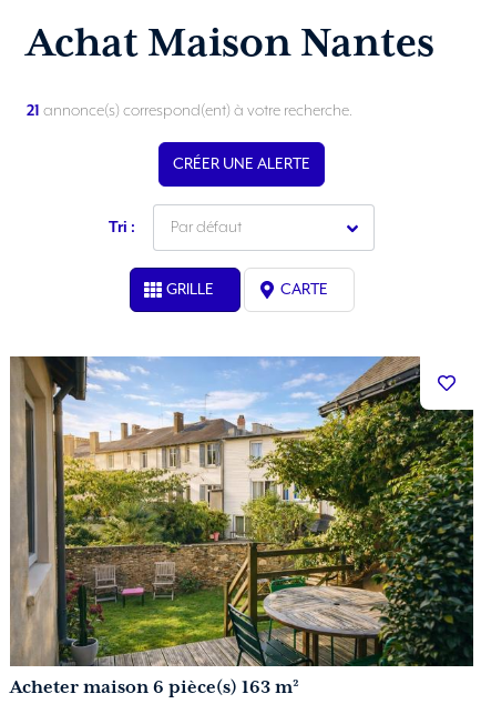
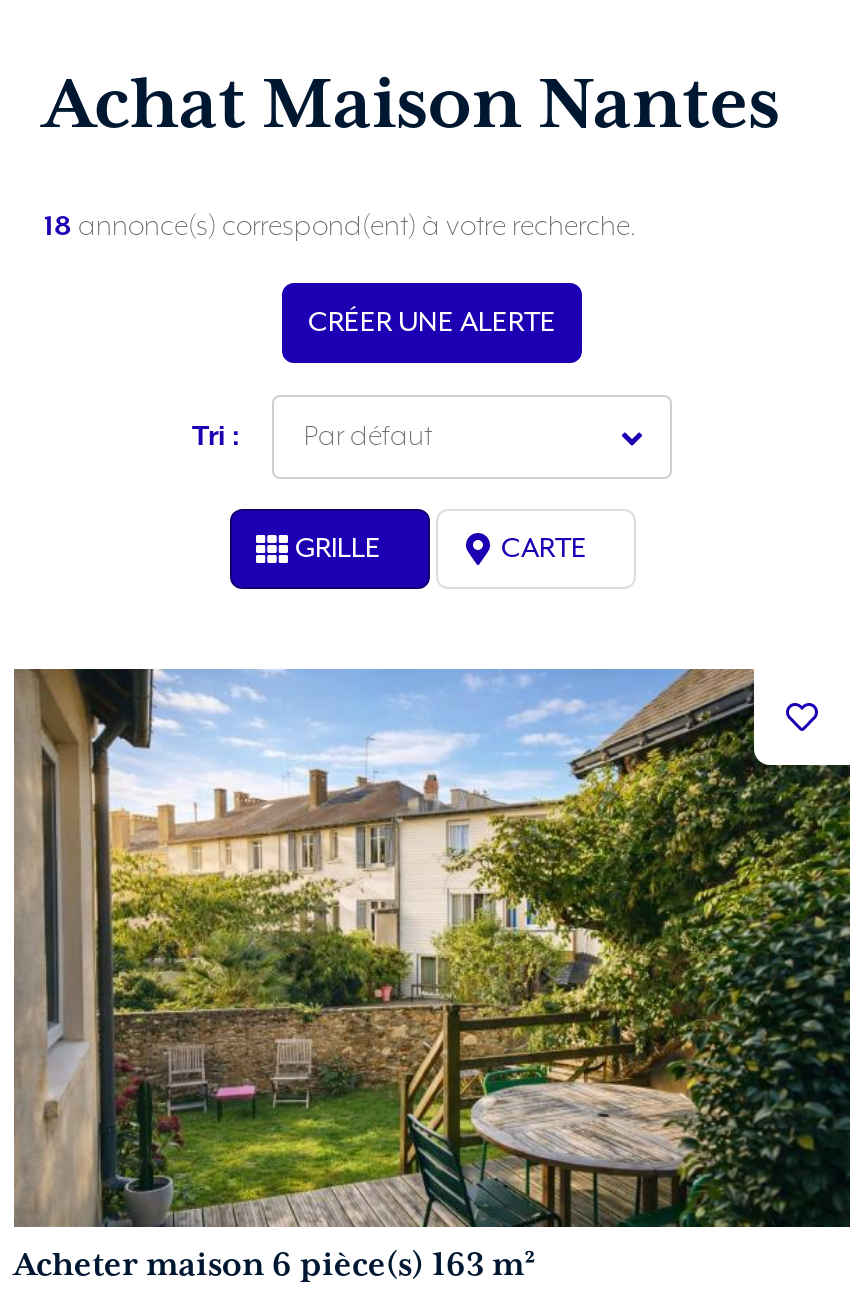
[27,102,352,120] 21 annonce(s) correspond(ent) à votre recherche. -> [44,211,636,243] 18 annonce(s) correspond(ent) à votre recherche.

